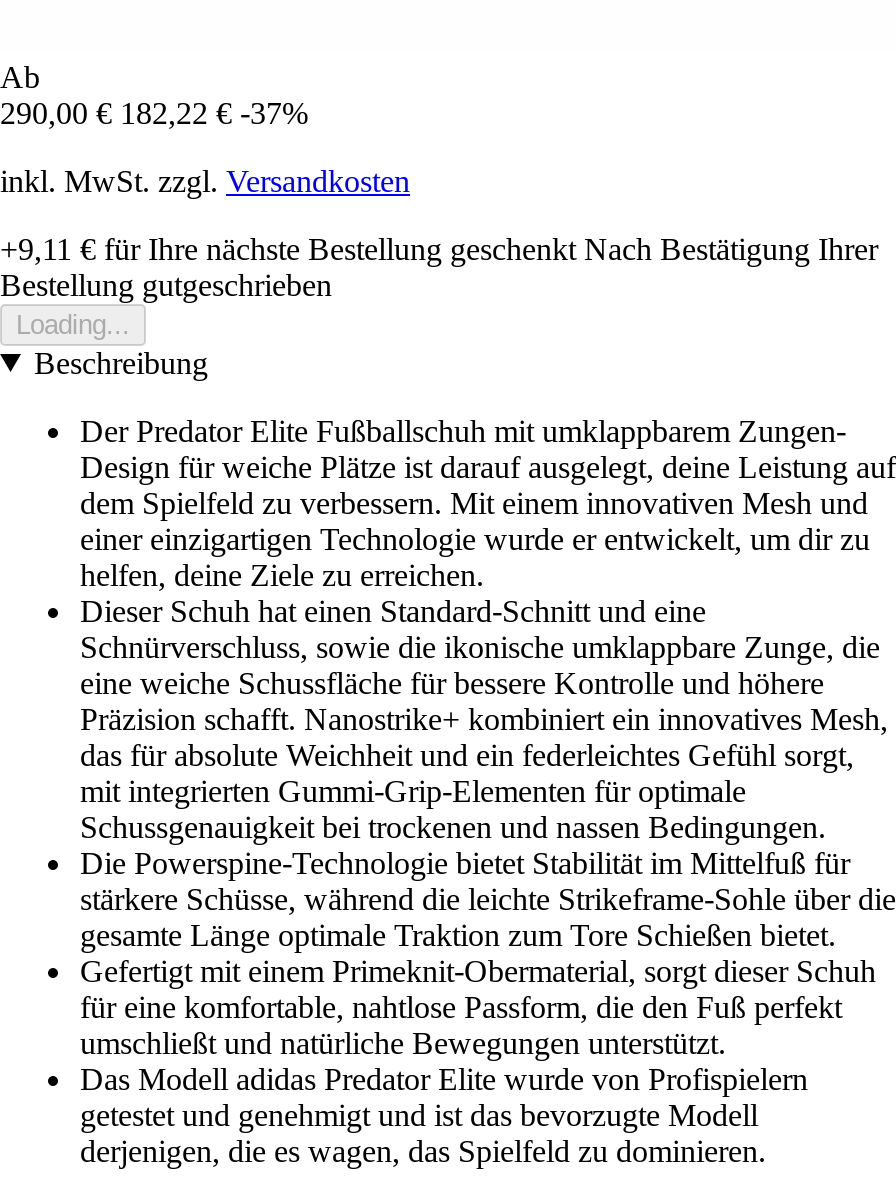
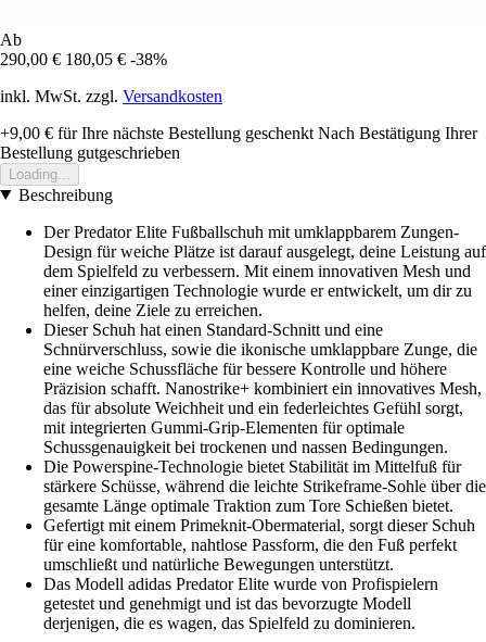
[0,96,308,130] 290,00 € 182,22 € -37% -> [0,50,167,68] 290,00 € 180,05 € -38%
[0,232,878,266] +9,11 €für Ihre nächste Bestellung geschenkt Nach Bestätigung Ihrer -> [0,124,477,142] +9,00 €für Ihre nächste Bestellung geschenkt Nach Bestätigung Ihrer

